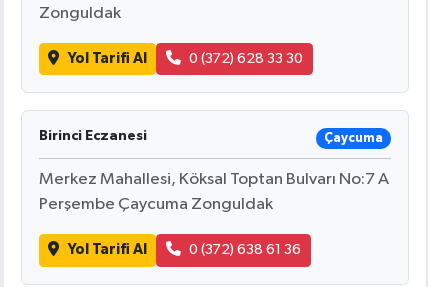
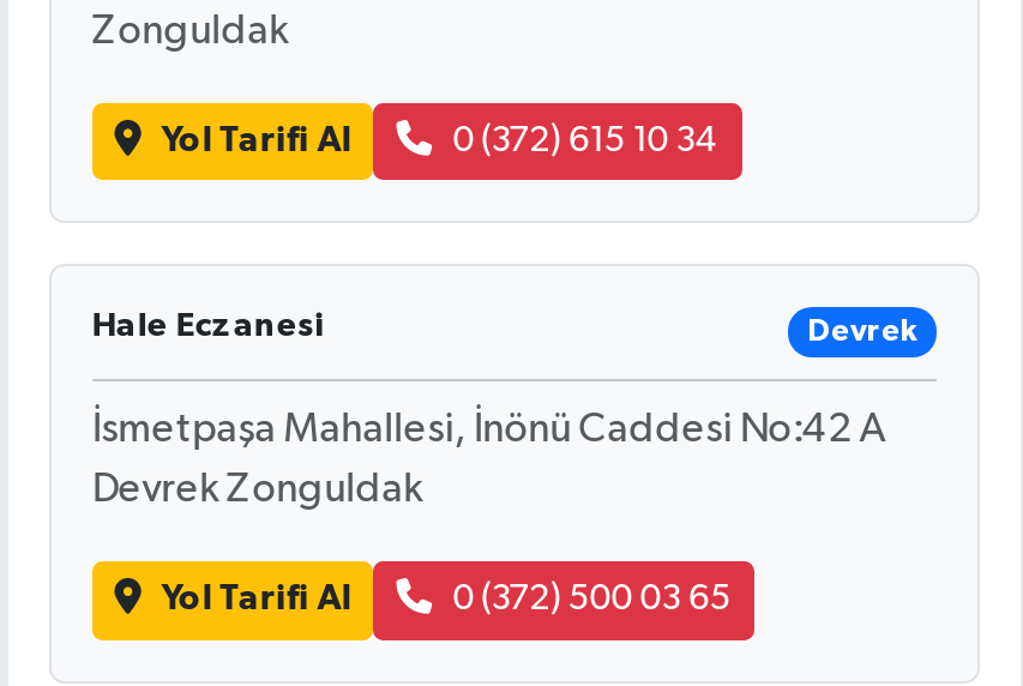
[189,51,303,66] 0 (372) 628 33 30 -> [453,122,719,158] 0 (372) 615 10 34
[39,129,383,145] Birinci Eczanesi | Çaycuma -> [92,310,917,347] Hale Eczanesi | Devrek
[39,171,389,188] Merkez Mahallesi, Köksal Toptan Bulvarı No:7 A -> [92,410,886,451] İsmetpaşa Mahallesi, İnönü Caddesi No:42 A
[39,196,273,213] Perşembe Çaycuma Zonguldak -> [92,470,423,511] Devrek Zonguldak
[189,242,301,257] 0 (372) 638 61 36 -> [453,581,731,617] 0 (372) 500 03 65

